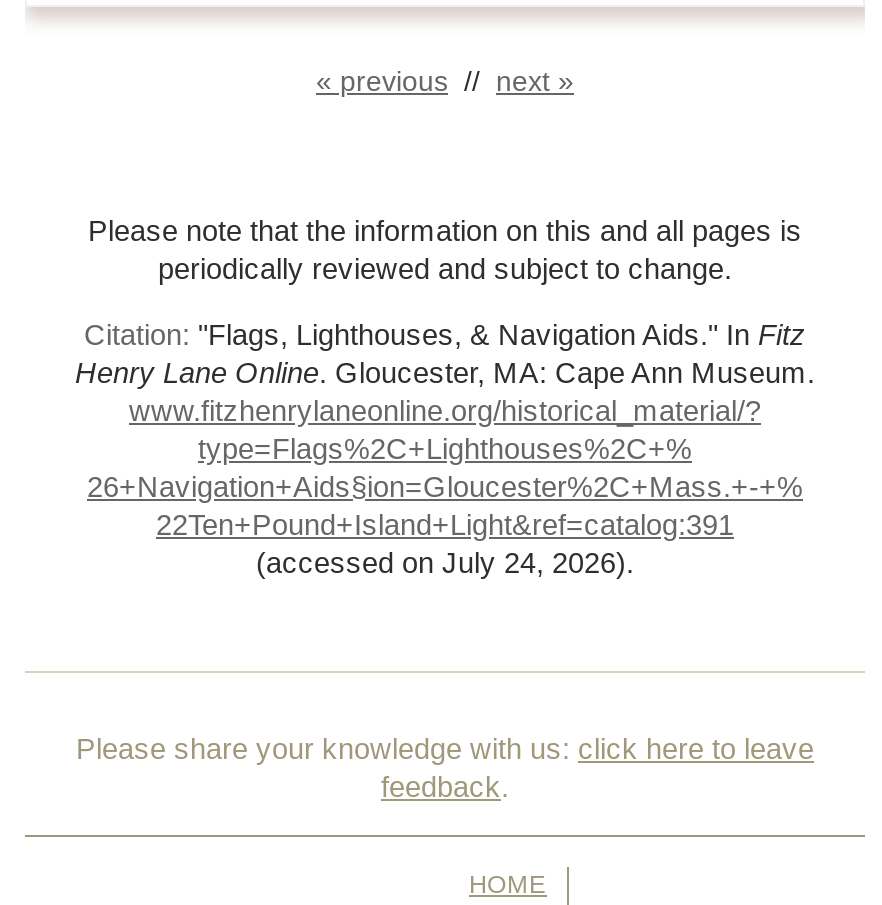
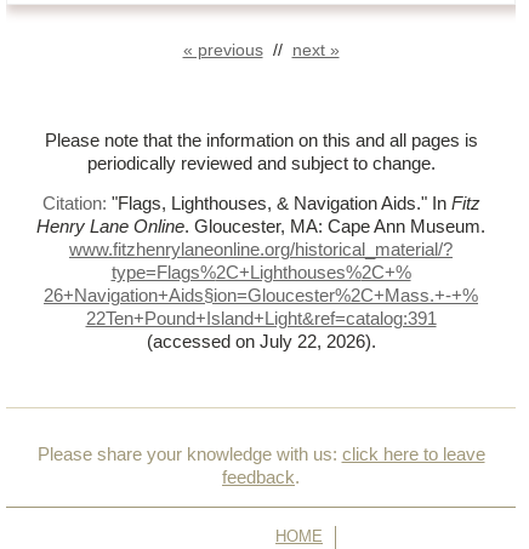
[256,547,634,579] (accessed on July 24, 2026). -> [146,332,376,352] (accessed on July 22, 2026).

